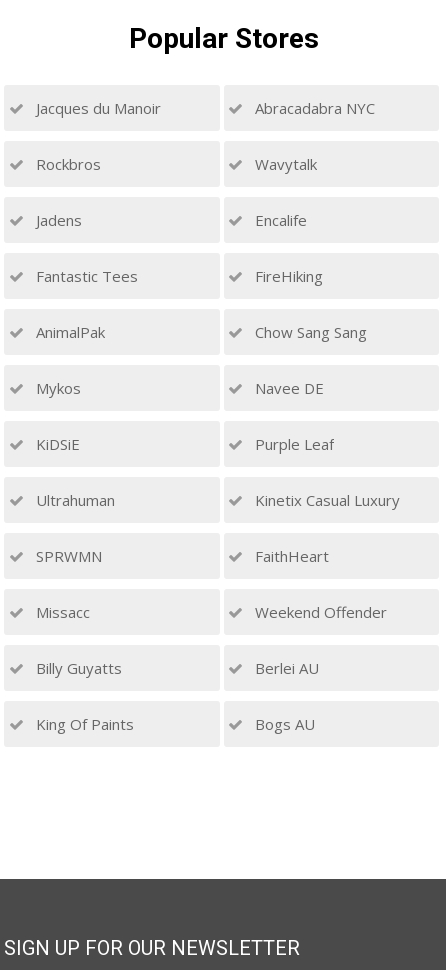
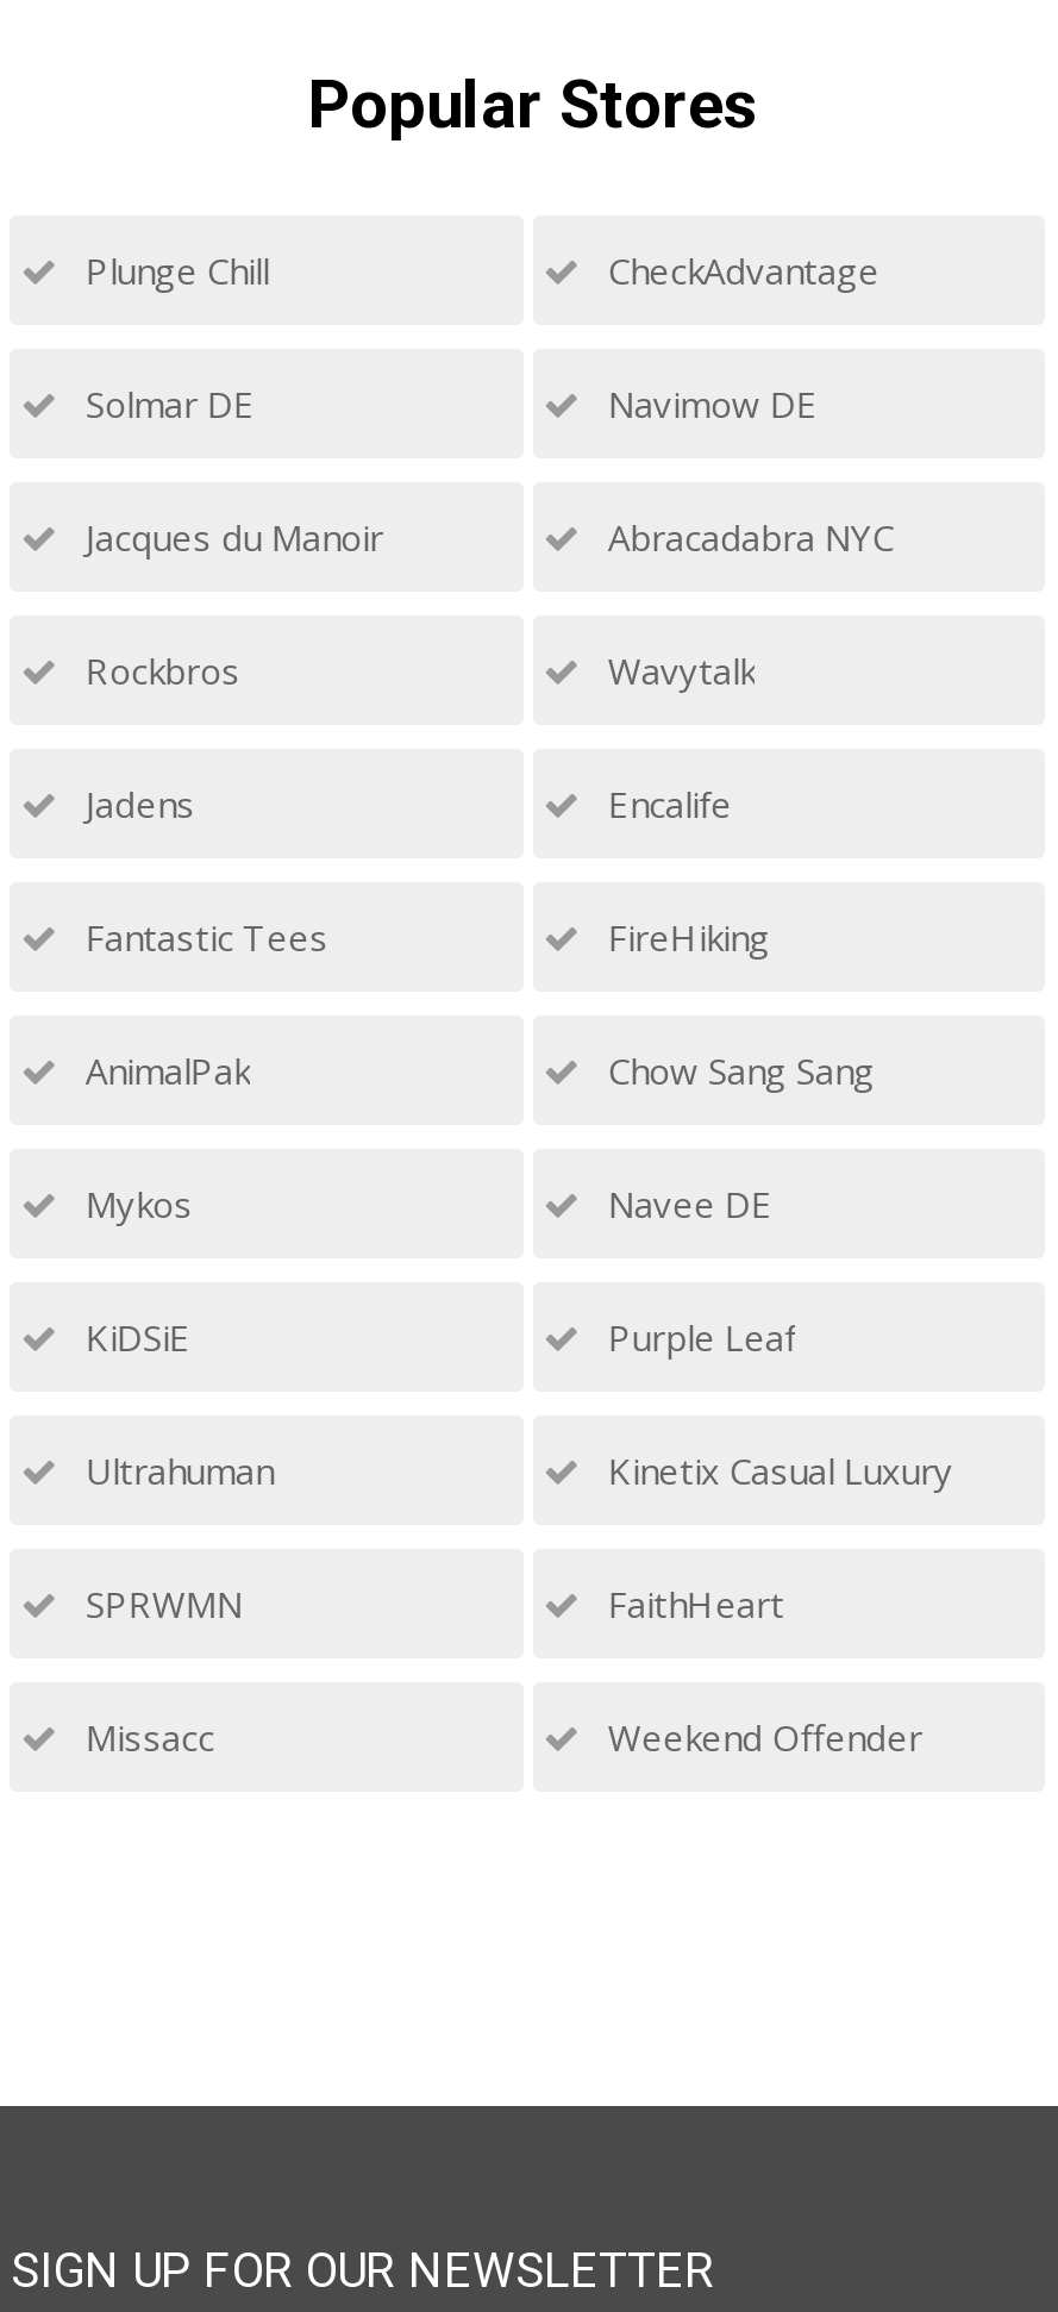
none -> [76,246,879,427] Plunge Chill | CheckAdvantage | Solmar DE | Navimow DE
moved [32,98,400,622] -> [76,513,953,1761]: Jacques du Manoir | Abracadabra NYC | Rockbros | ... | Missacc | Weekend Offender
[32,658,319,734] Billy Guyatts | Berlei AU | King Of Paints | Bogs AU -> none

